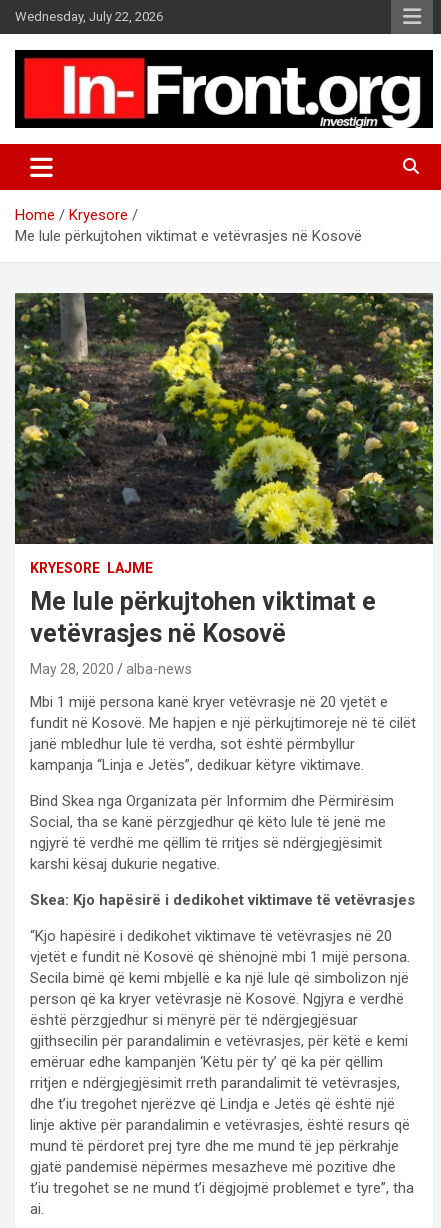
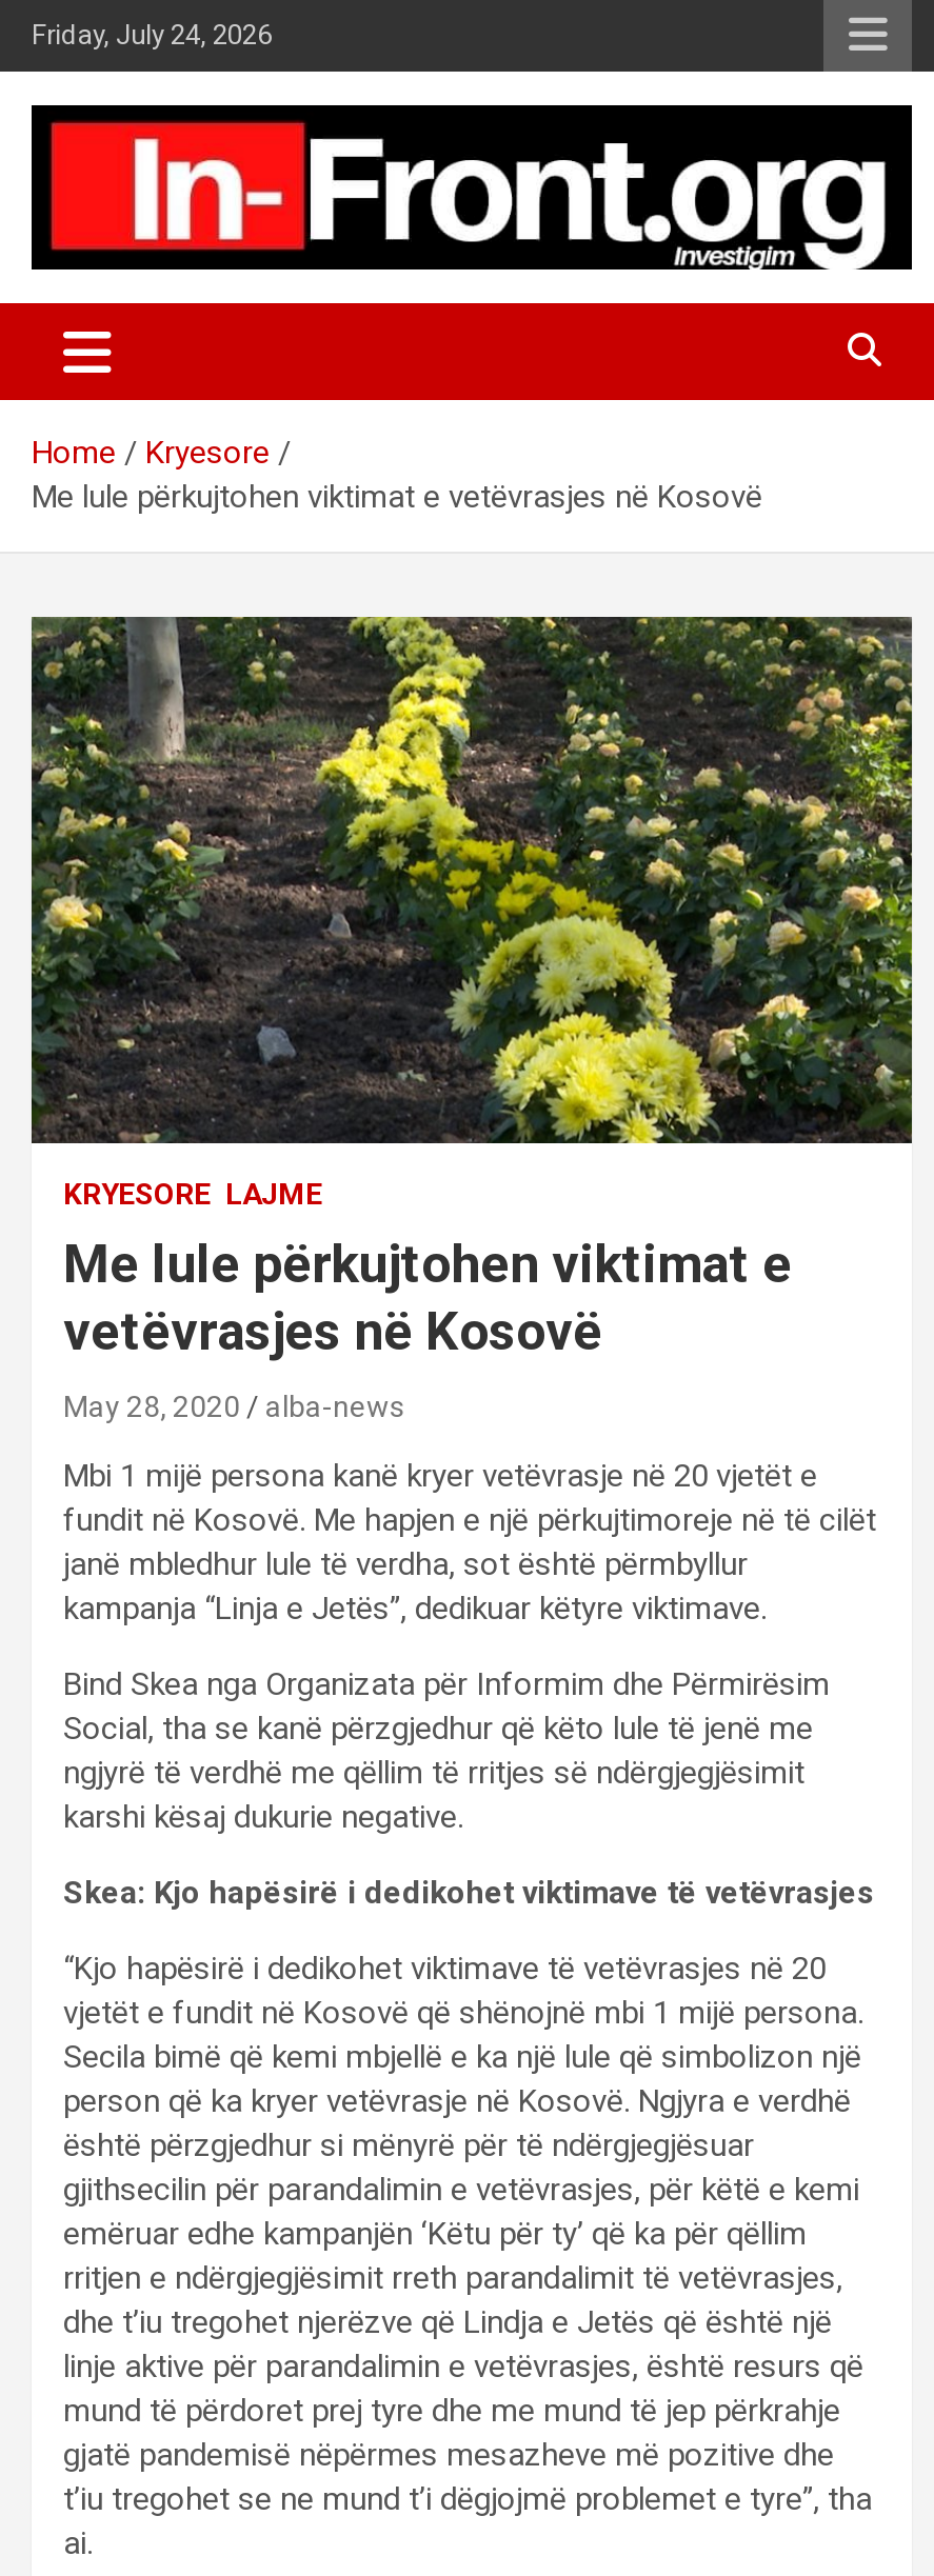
[15,9,163,24] Wednesday, July 22, 2026 -> [32,19,272,51] Friday, July 24, 2026

